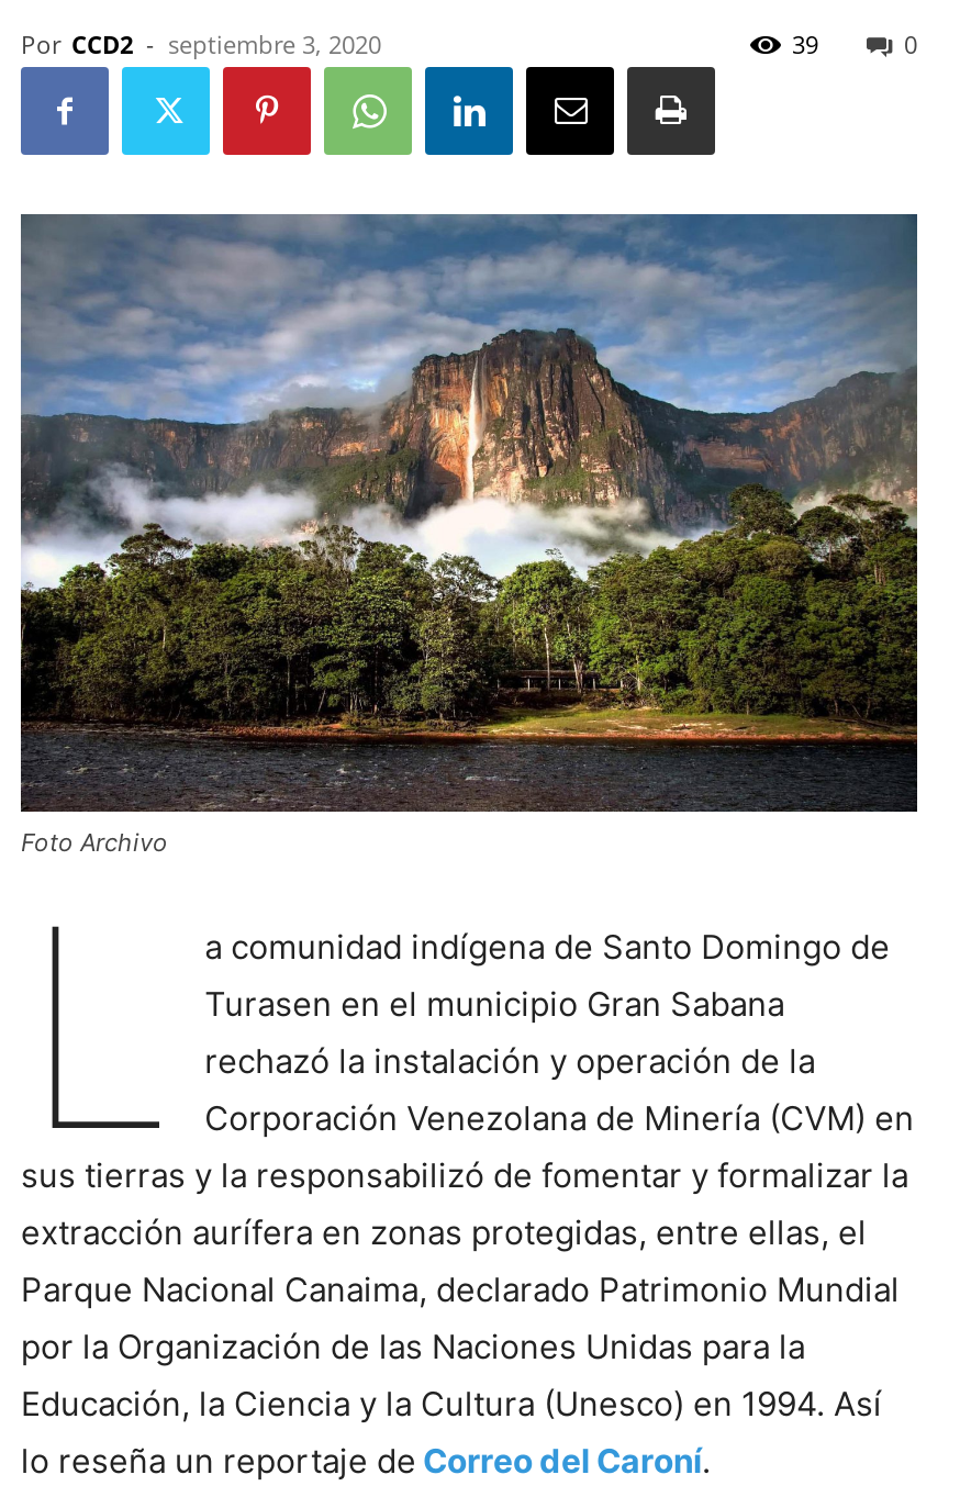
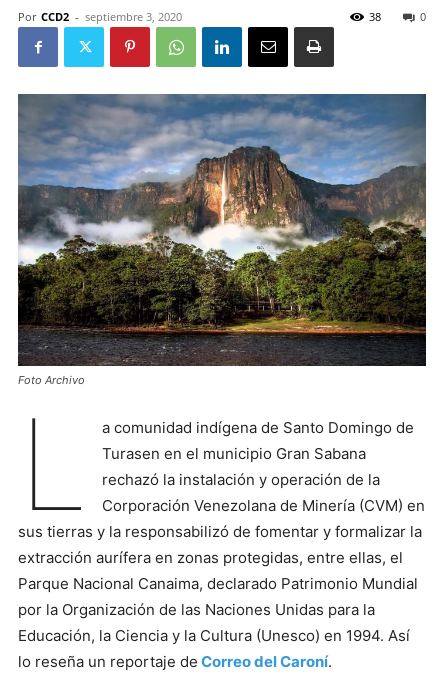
[792,28,818,61] 39 -> [369,9,381,24] 38

